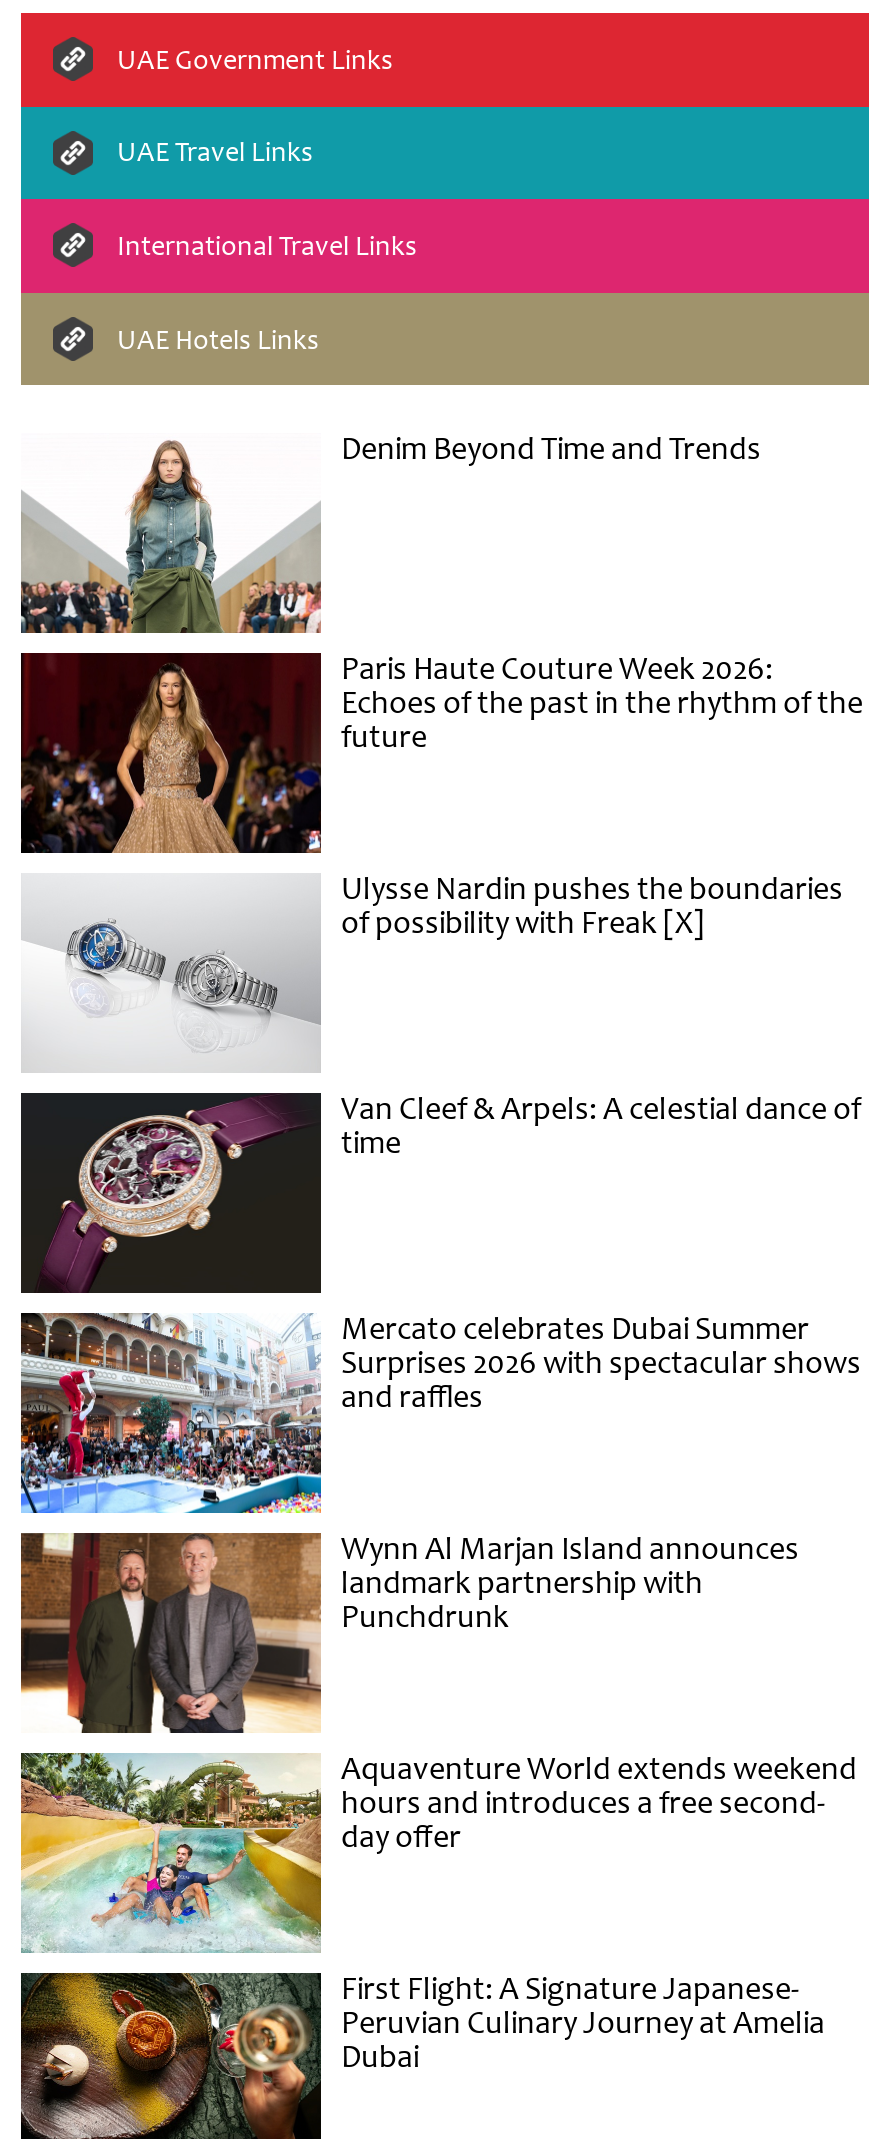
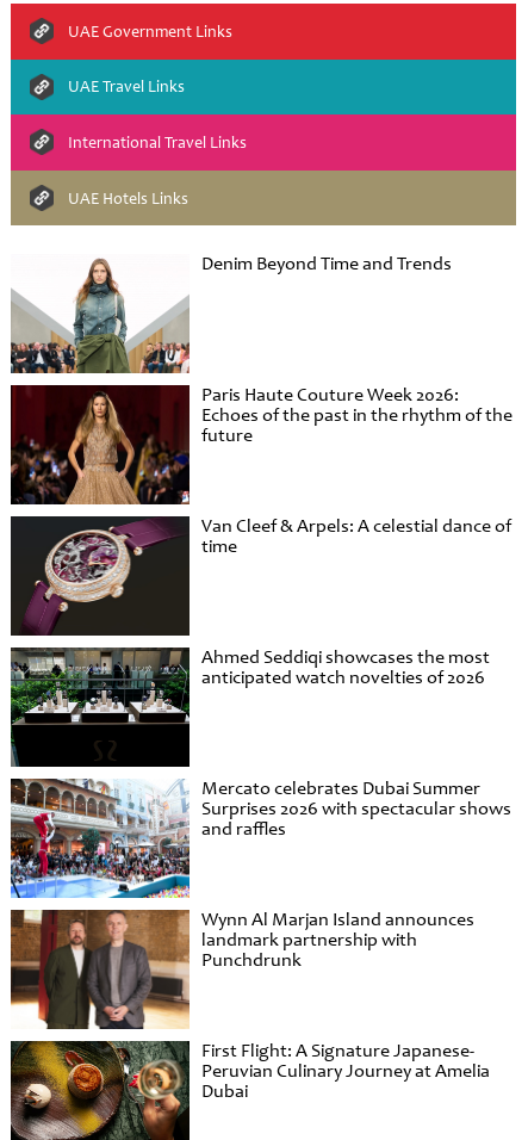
[21,870,843,1073] [image] | Ulysse Nardin pushes the boundaries | of possibility with Freak [X] -> none
none -> [11,646,490,767] [image] | Ahmed Seddiqi showcases the most | anticipated watch novelties of 2026
[19,1750,857,1955] [image] | Aquaventure World extends weekend | hours and introduces a free second- | day offer -> none

